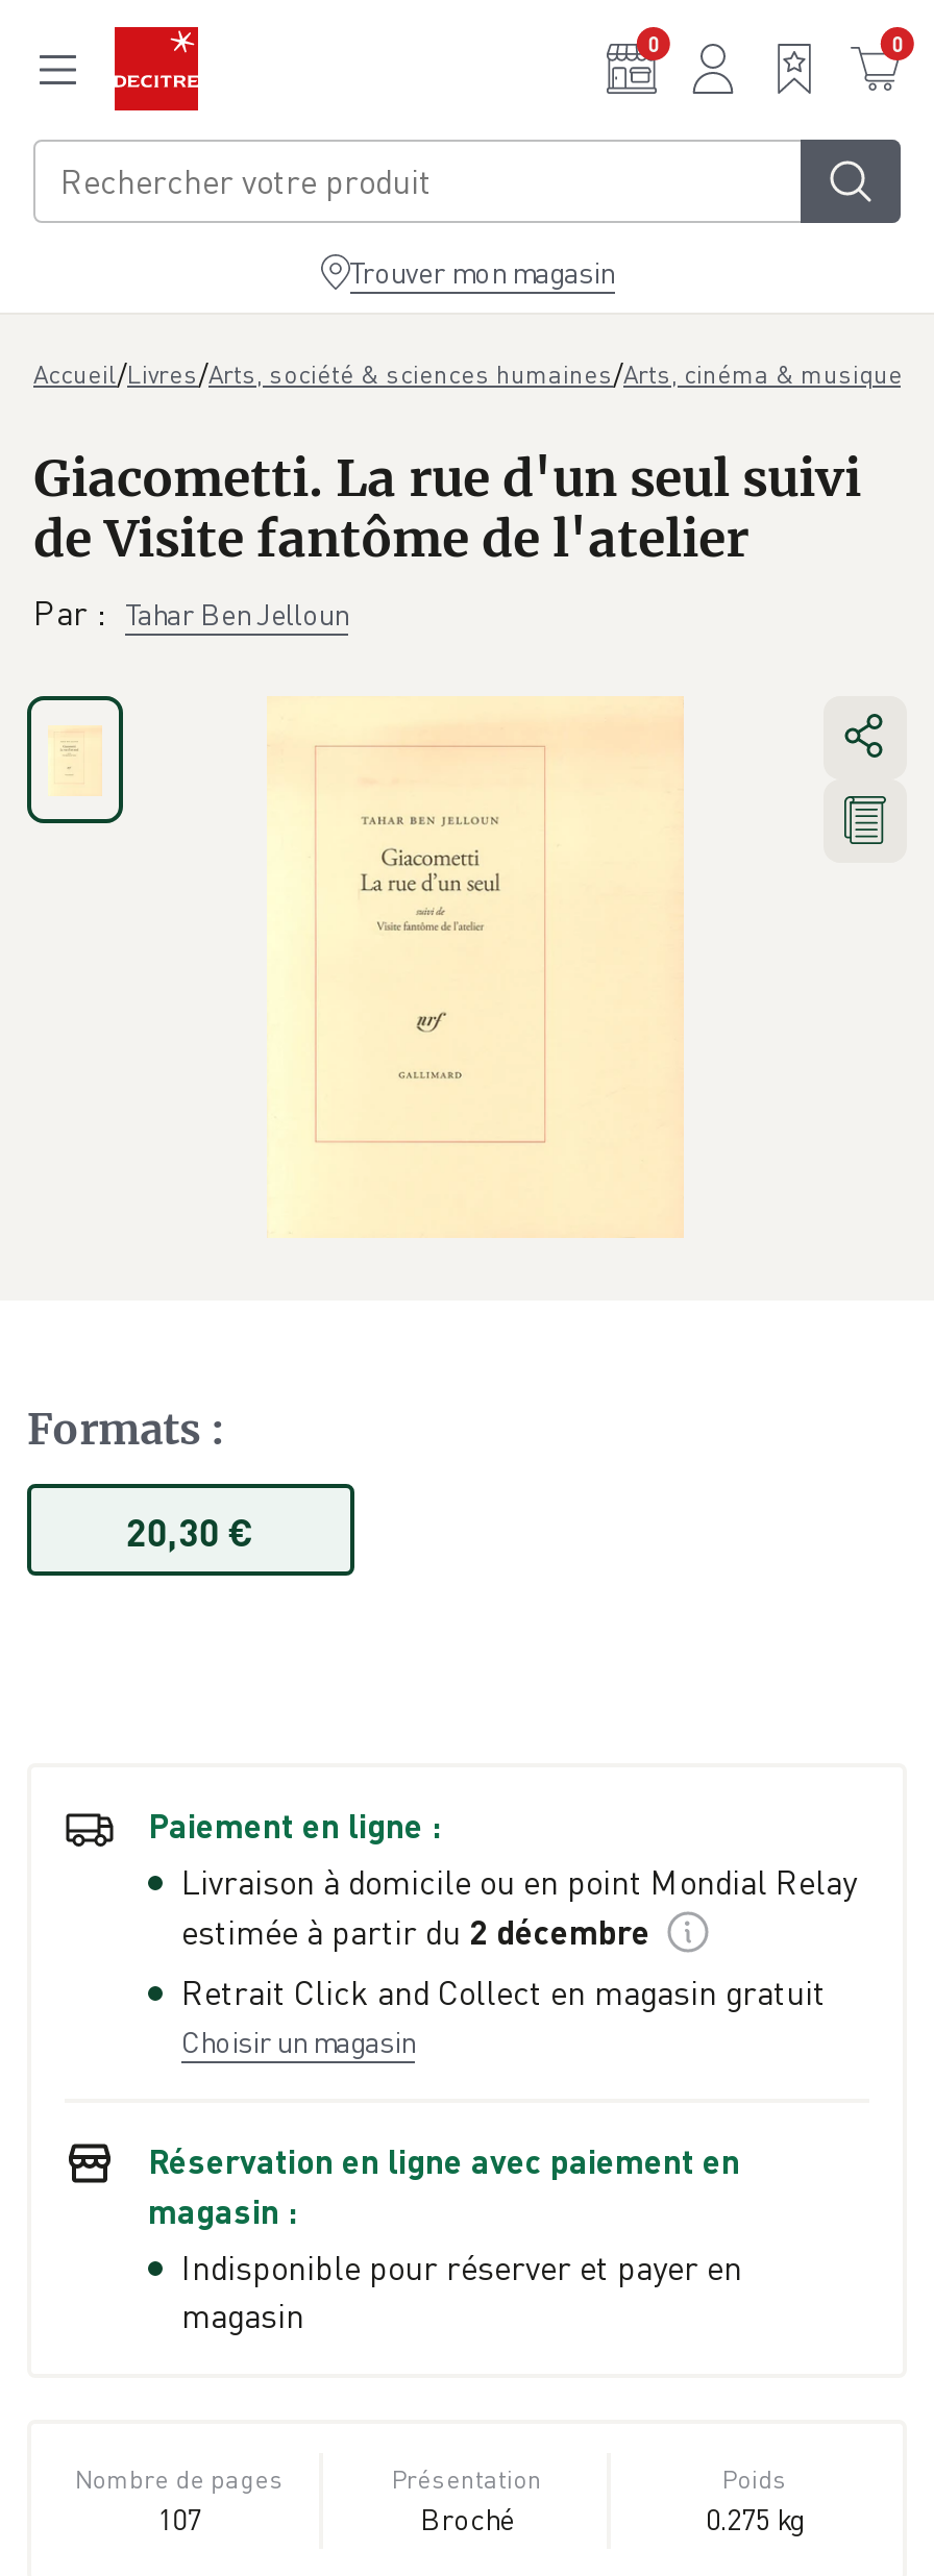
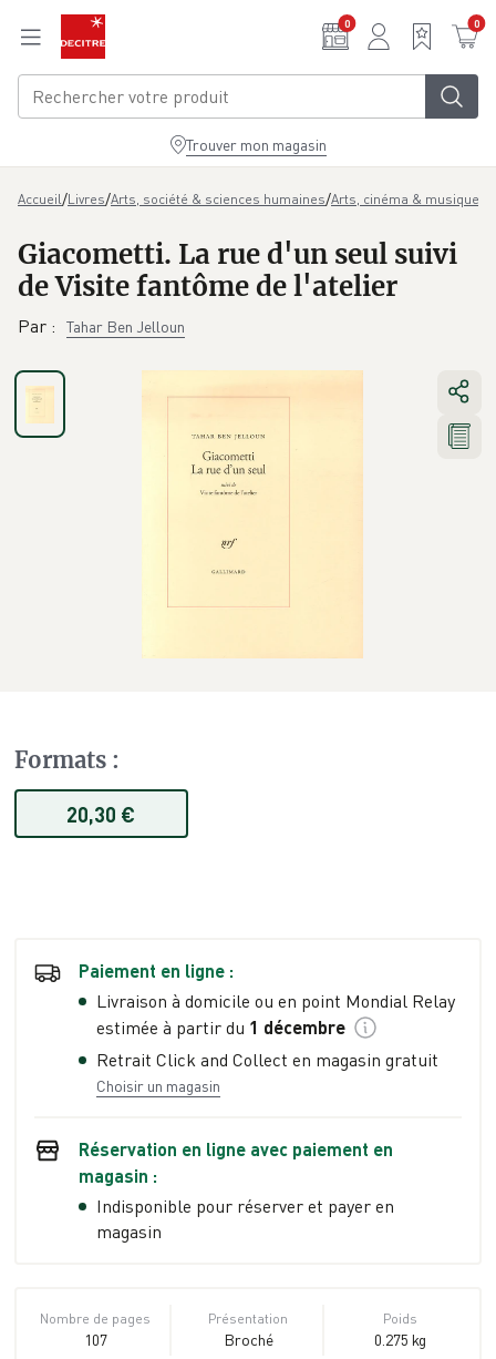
[181,1912,650,1953] estimée à partir du 2 décembre -> [96,1017,345,1039] estimée à partir du 1 décembre

